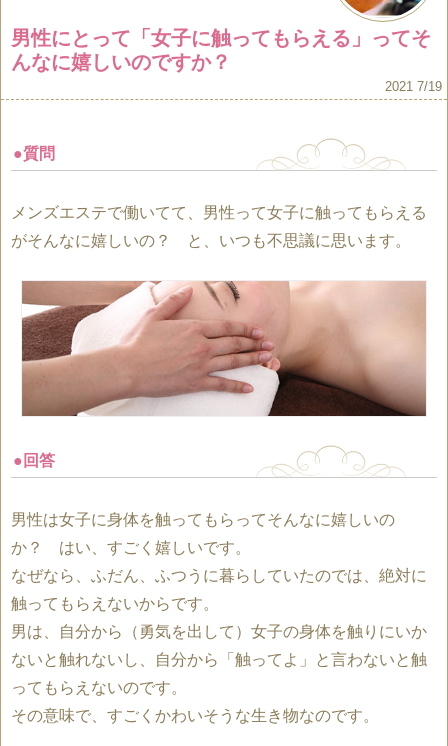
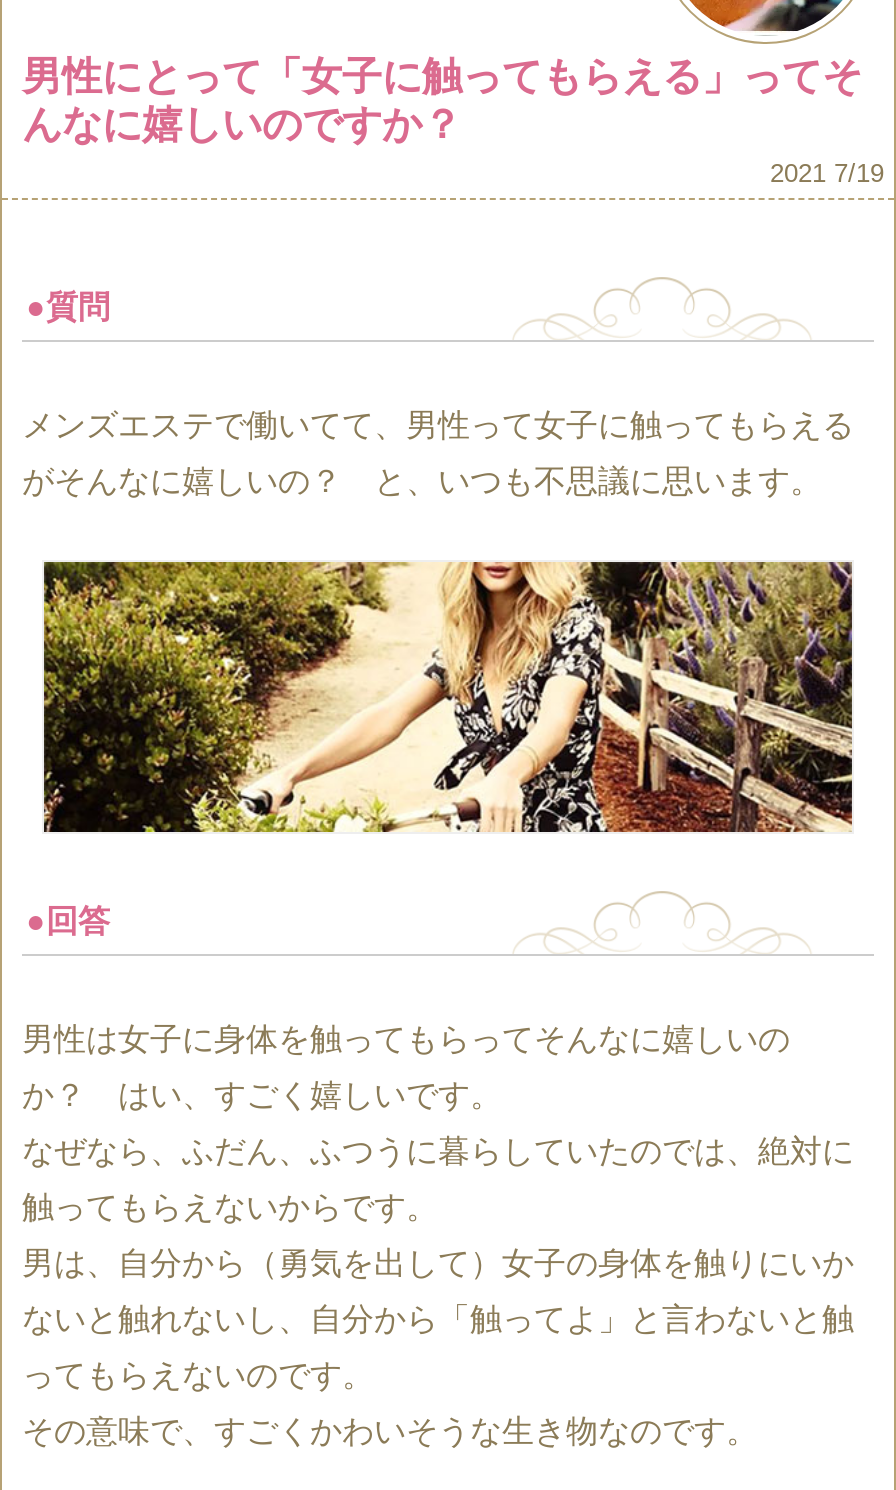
[21,280,427,417] [image] -> [42,560,854,834] [image]

